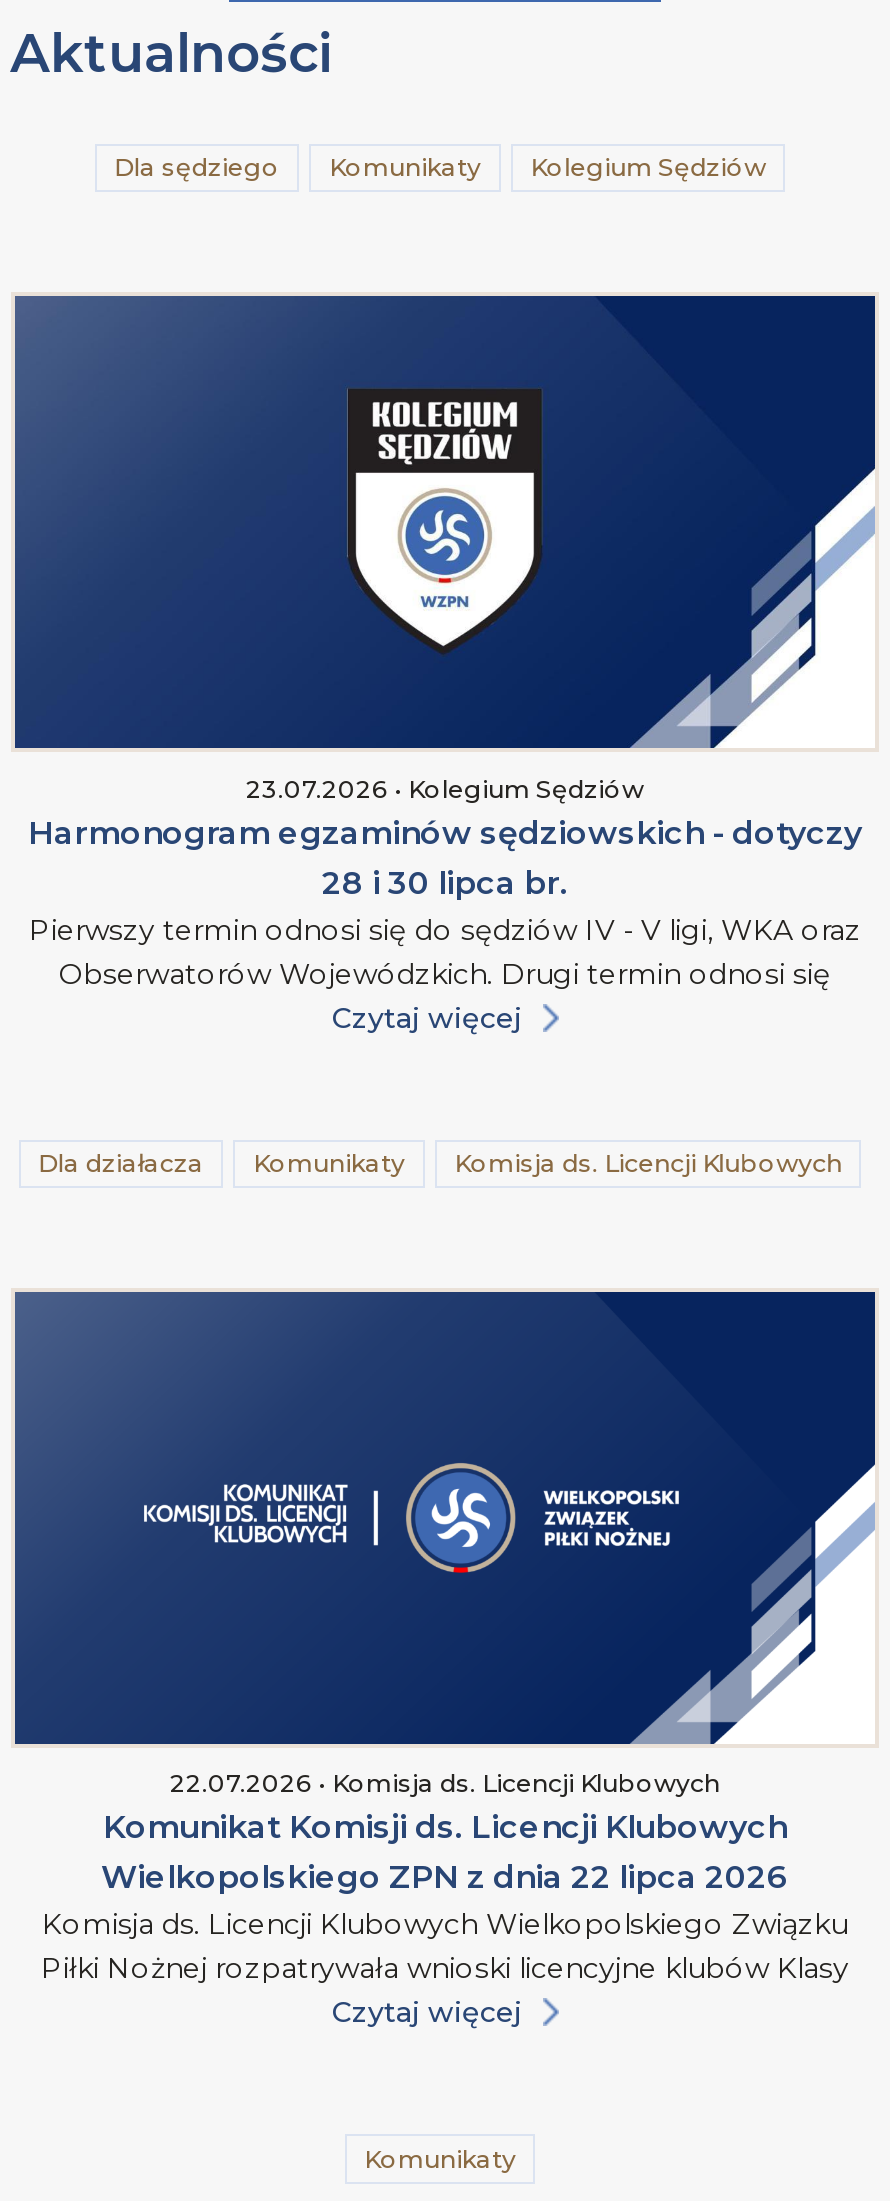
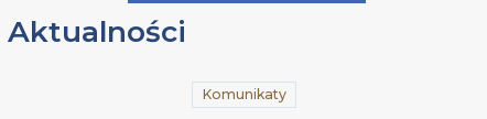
[114,153,766,183] Dla sędziego | Komunikaty | Kolegium Sędziów -> none
[13,294,877,1035] [image] | 23.07.2026 • Kolegium Sędziów | Harmonogram egzaminów sędziowskich - dotyczy | 28 i 30 lipca br. | Pierwszy termin odnosi się do sędziów IV - V ligi, WKA oraz | Obserwatorów Wojewódzkich. Drugi termin odnosi się | Czytaj więcej -> none
[38,1148,842,1178] Dla działacza | Komunikaty | Komisja ds. Licencji Klubowych -> none
[13,1290,877,2031] [image] | 22.07.2026 • Komisja ds. Licencji Klubowych | Komunikat Komisji ds. Licencji Klubowych | Wielkopolskiego ZPN z dnia 22 lipca 2026 | Komisja ds. Licencji Klubowych Wielkopolskiego Związku | Piłki Nożnej rozpatrywała wnioski licencyjne klubów Klasy | Czytaj więcej -> none

